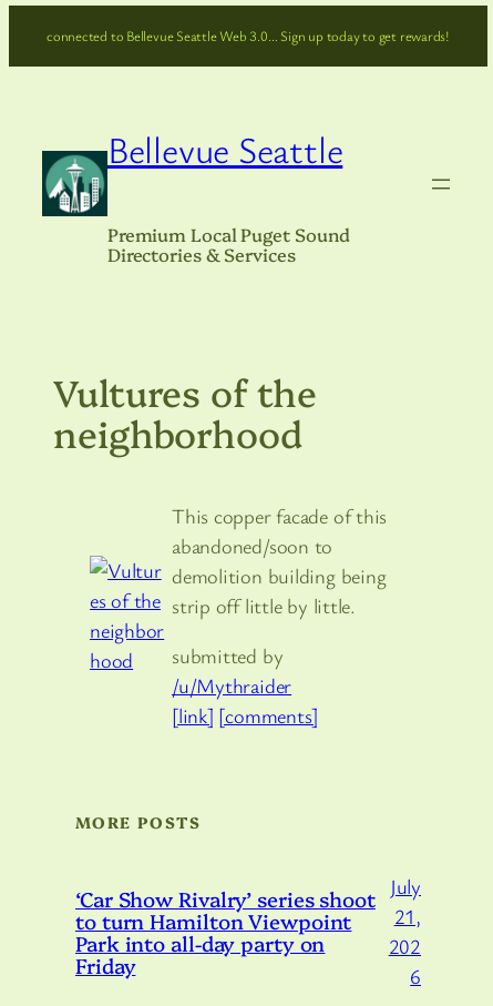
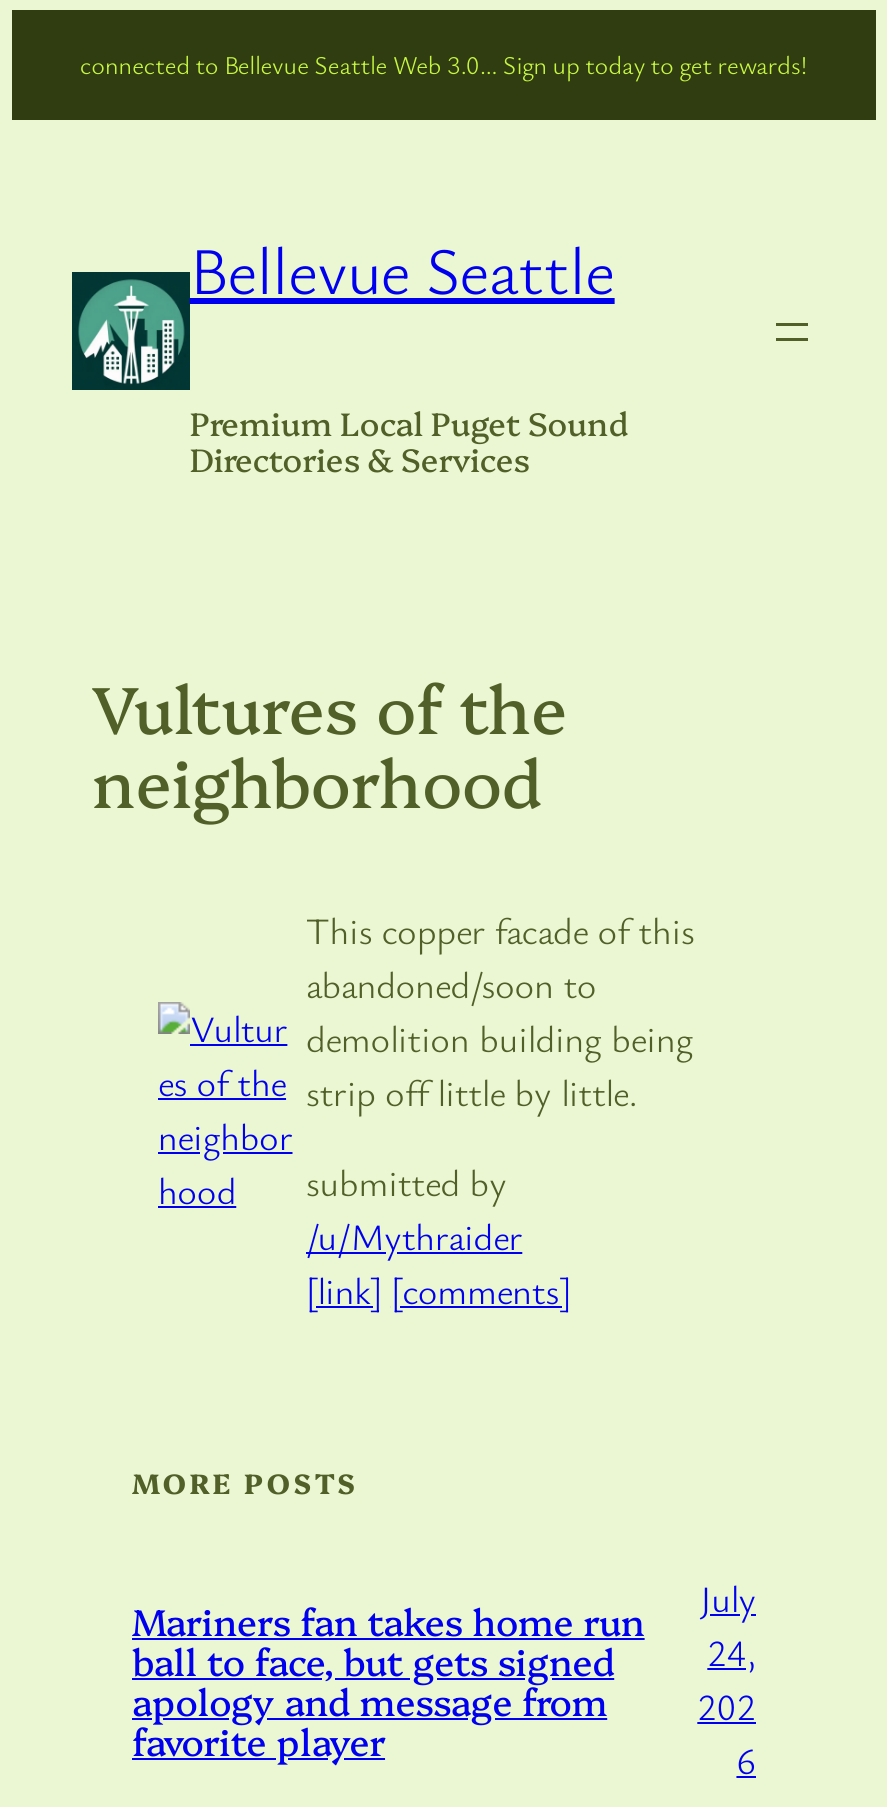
[75,883,375,979] ‘Car Show Rivalry’ series shoot | to turn Hamilton Viewpoint | Park into all-day party on | Friday -> [132,1593,645,1765] Mariners fan takes home run | ball to face, but gets signed | apology and message from | favorite player
[394,902,421,929] 21, -> [707,1627,756,1675] 24,

